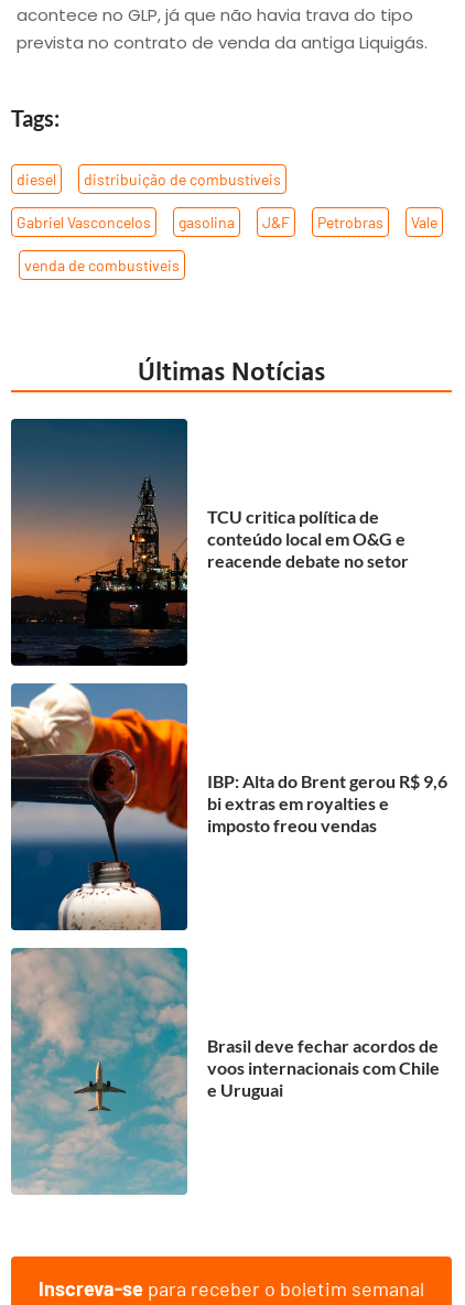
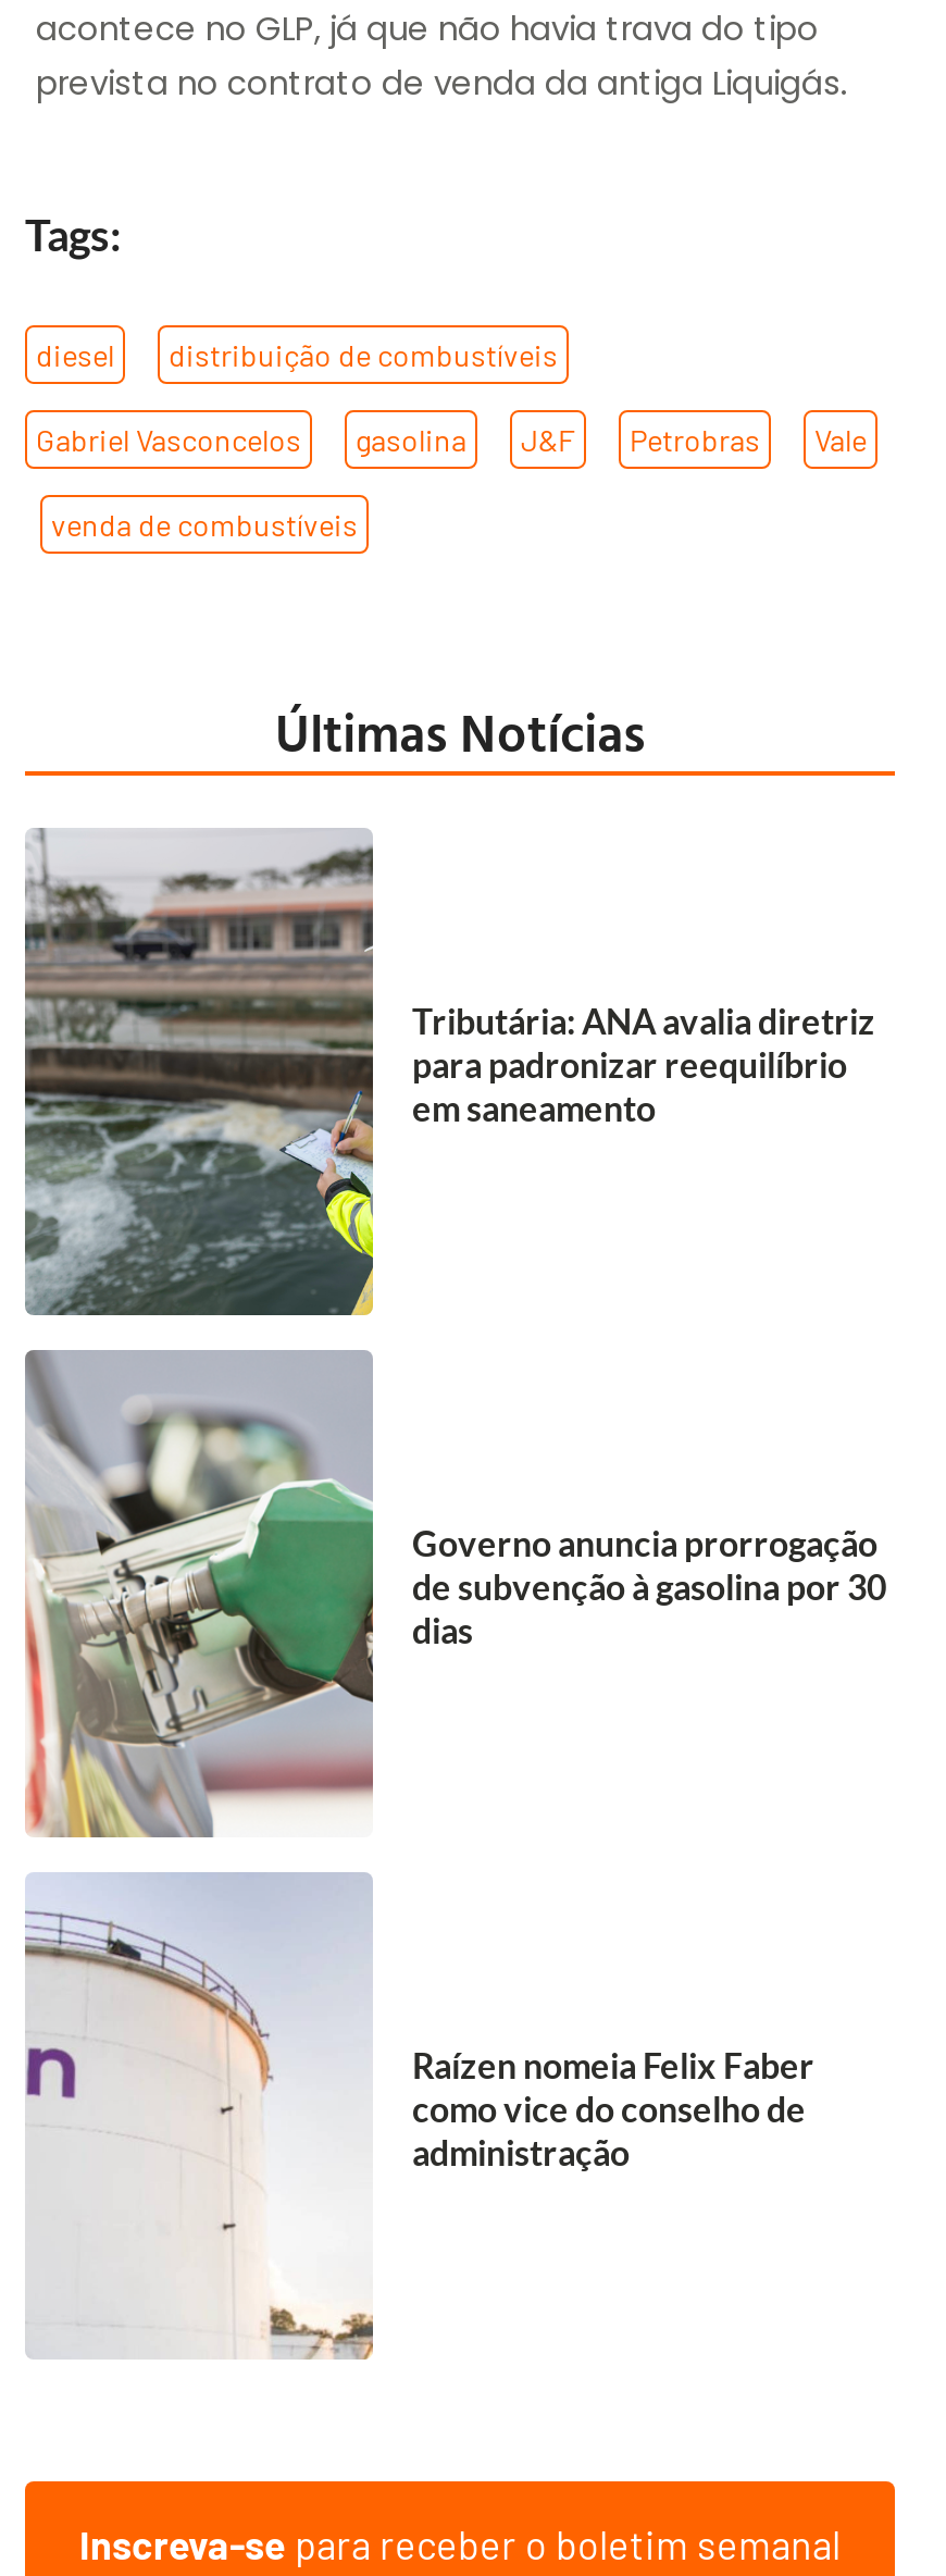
[10,418,409,667] [image] | TCU critica política de | conteúdo local em O&G e | reacende debate no setor -> [23,827,875,1316] [image] | Tributária: ANA avalia diretriz | para padronizar reequilíbrio | em saneamento
[10,683,447,931] [image] | IBP: Alta do Brent gerou R$ 9,6 | bi extras em royalties e | imposto freou vendas -> [25,1349,886,1838] [image] | Governo anuncia prorrogação | de subvenção à gasolina por 30 | dias
[11,947,440,1196] [image] | Brasil deve fechar acordos de | voos internacionais com Chile | e Uruguai -> [25,1871,814,2361] [image] | Raízen nomeia Felix Faber | como vice do conselho de | administração

